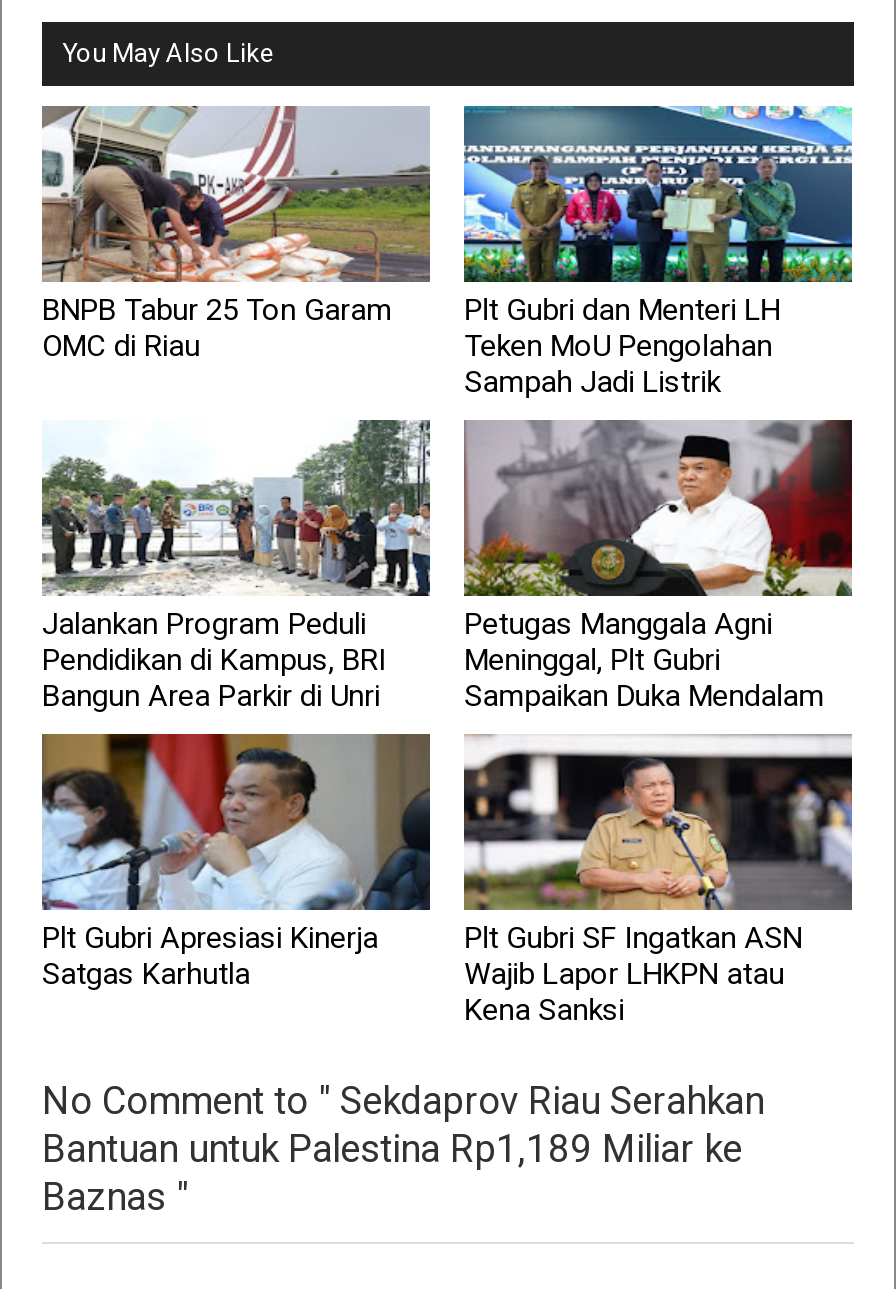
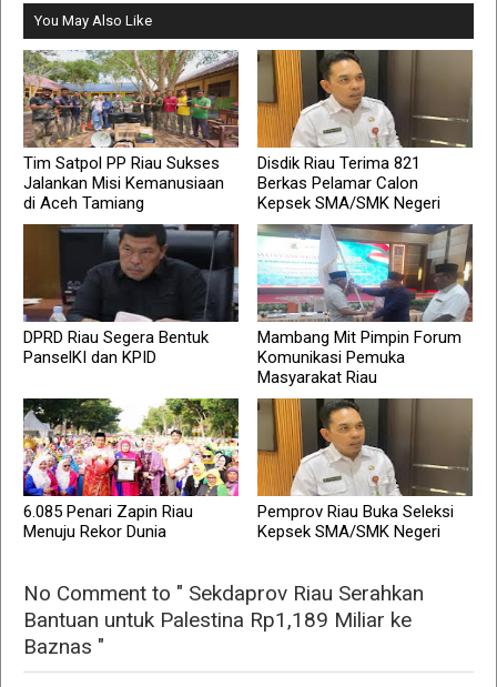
[42,106,432,364] [image] | BNPB Tabur 25 Ton Garam | OMC di Riau -> [23,50,240,213] [image] | Tim Satpol PP Riau Sukses | Jalankan Misi Kemanusiaan | di Aceh Tamiang
[462,104,854,400] [image] | Plt Gubri dan Menteri LH | Teken MoU Pengolahan | Sampah Jadi Listrik -> [256,49,474,213] [image] | Disdik Riau Terima 821 | Berkas Pelamar Calon | Kepsek SMA/SMK Negeri
[42,420,432,714] [image] | Jalankan Program Peduli | Pendidikan di Kampus, BRI | Bangun Area Parkir di Unri -> [22,223,239,368] [image] | DPRD Riau Segera Bentuk | PanselKI dan KPID
[462,420,852,714] [image] | Petugas Manggala Agni | Meninggal, Plt Gubri | Sampaikan Duka Mendalam -> [256,224,474,388] [image] | Mambang Mit Pimpin Forum | Komunikasi Pemuka | Masyarakat Riau
[42,732,432,992] [image] | Plt Gubri Apresiasi Kinerja | Satgas Karhutla -> [22,397,240,542] [image] | 6.085 Penari Zapin Riau | Menuju Rekor Dunia
[462,736,854,1028] [image] | Plt Gubri SF Ingatkan ASN | Wajib Lapor LHKPN atau | Kena Sanksi -> [256,397,474,542] [image] | Pemprov Riau Buka Seleksi | Kepsek SMA/SMK Negeri

